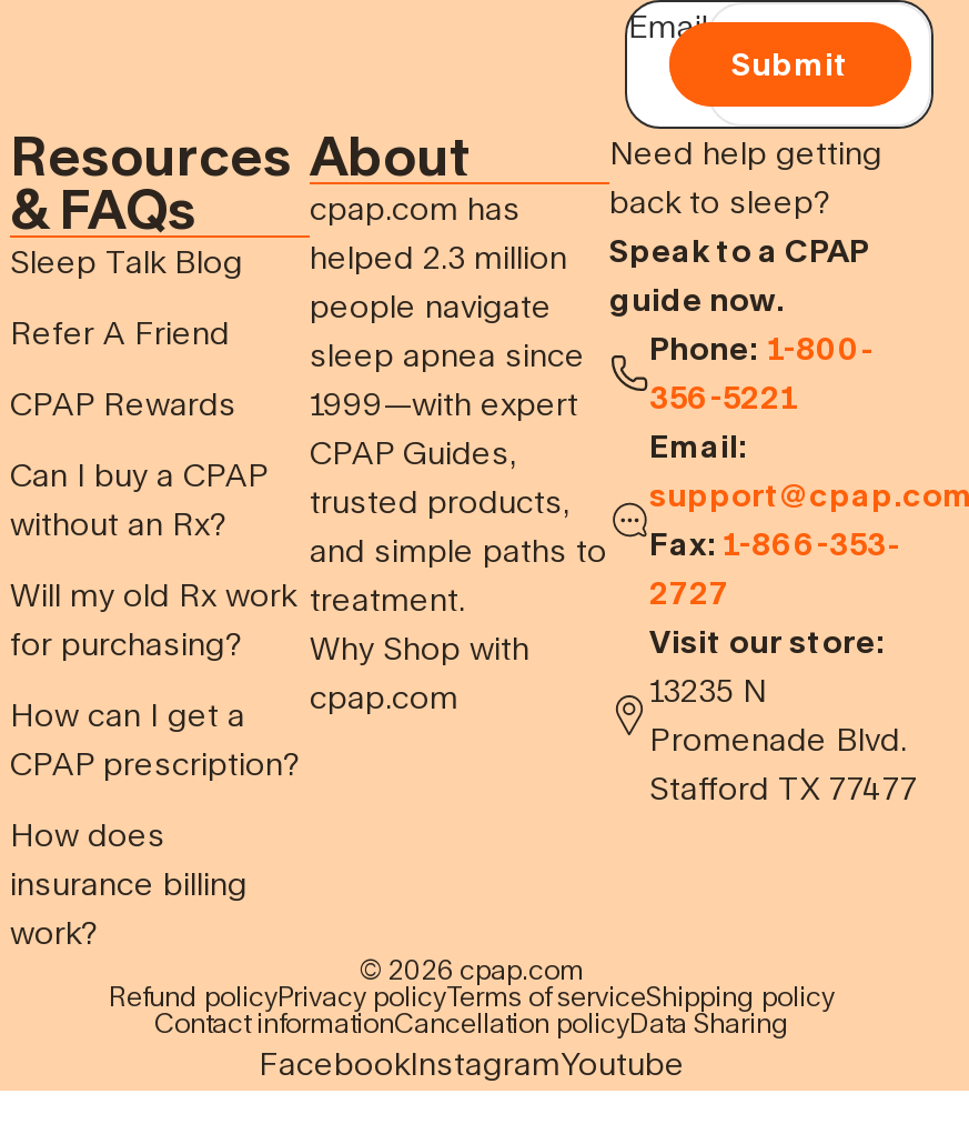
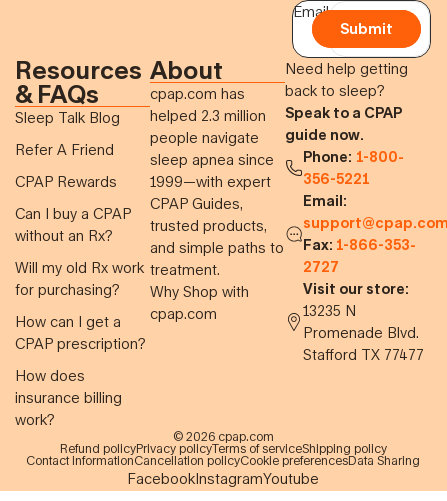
[154,1007,789,1040] Contact informationCancellation policyData Sharing -> [26,453,420,468] Contact informationCancellation policyCookie preferencesData Sharing

